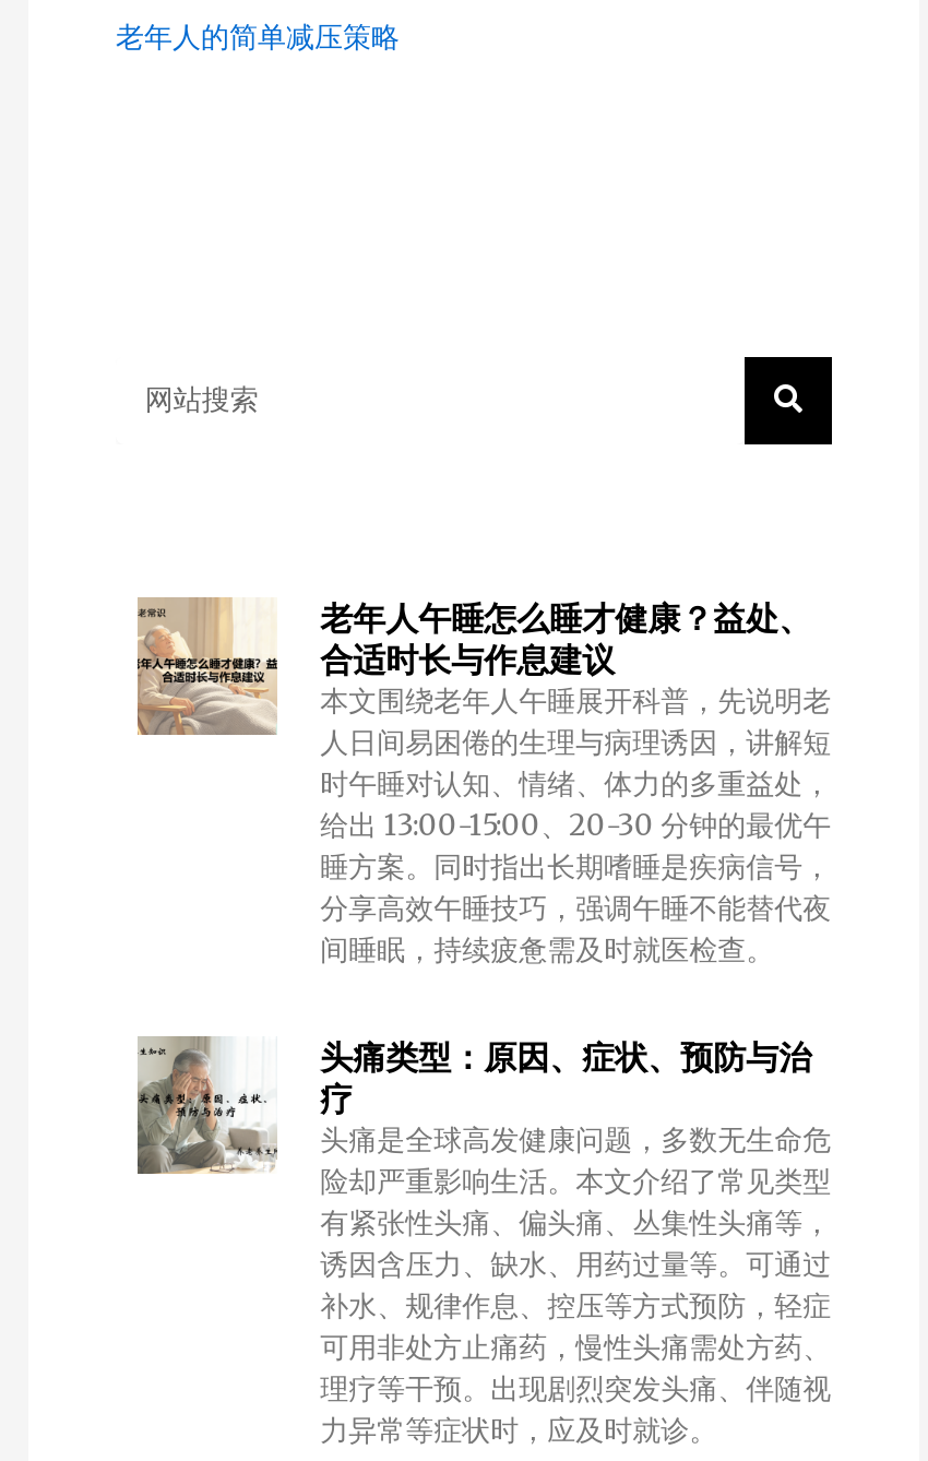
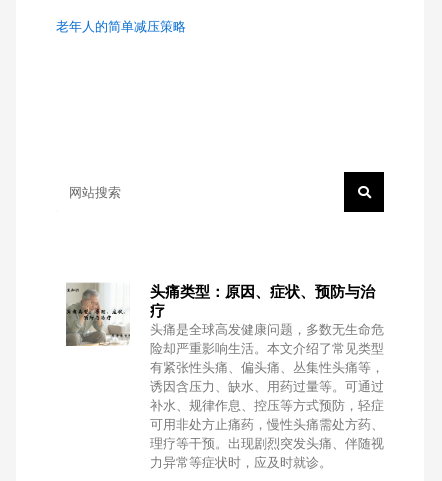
[135,596,831,968] [image] | 老年人午睡怎么睡才健康？益处、 | 合适时长与作息建议 | 本文围绕老年人午睡展开科普，先说明老 | 人日间易困倦的生理与病理诱因，讲解短 | 时午睡对认知、情绪、体力的多重益处， | 给出 13:00-15:00、20-30 分钟的最优午 | 睡方案。同时指出长期嗜睡是疾病信号， | 分享高效午睡技巧，强调午睡不能替代夜 | 间睡眠，持续疲惫需及时就医检查。 -> none

